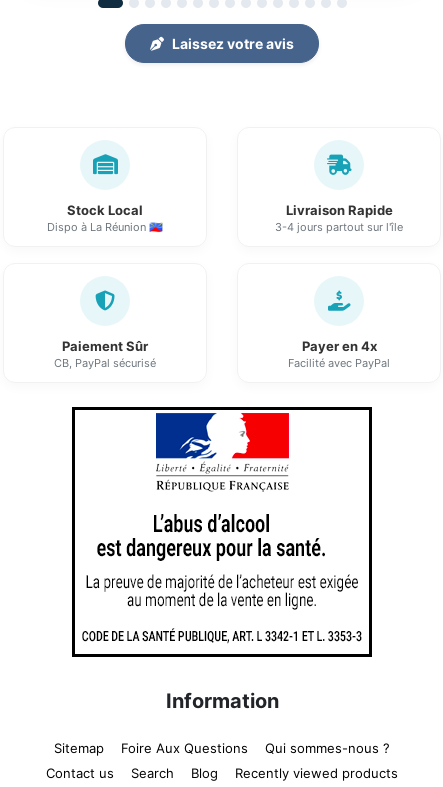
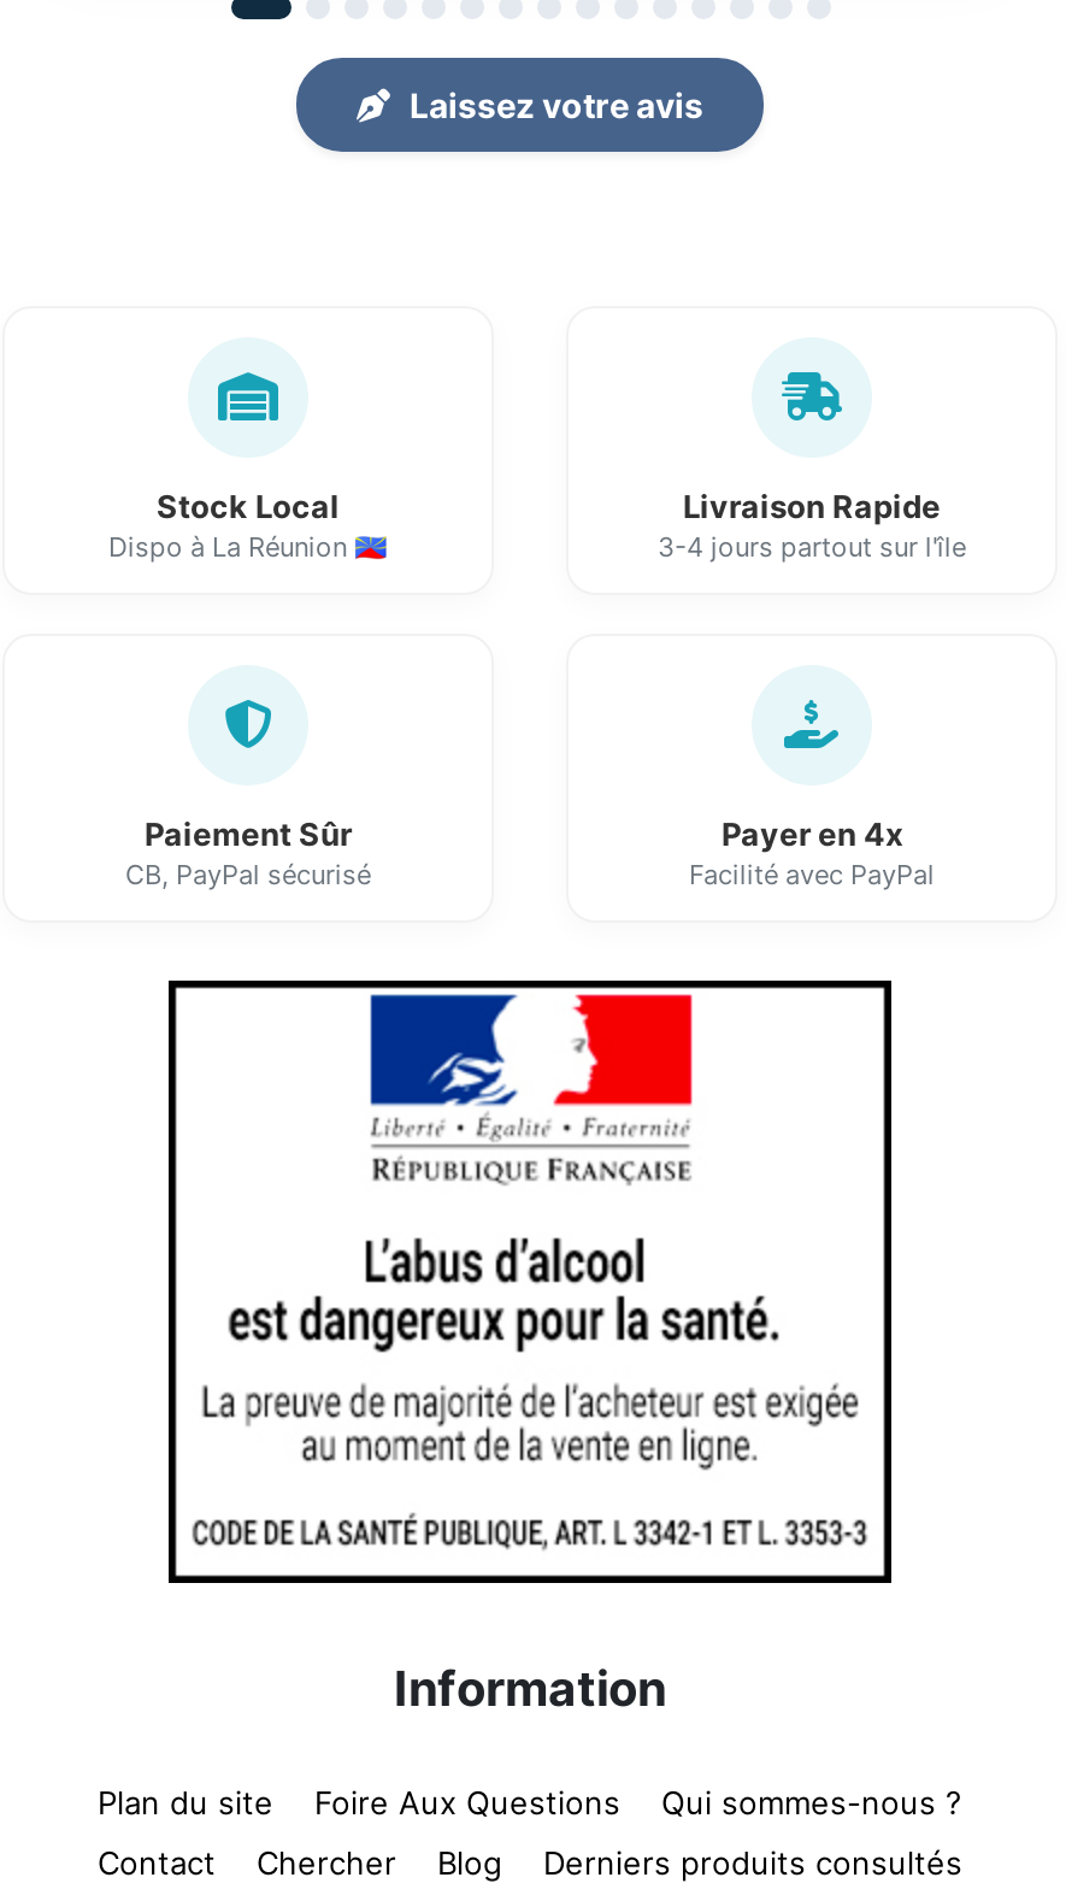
[54,740,104,756] Sitemap -> [98,1783,273,1822] Plan du site
[46,765,174,781] Contact us | Search -> [98,1844,396,1882] Contact | Chercher
[235,765,398,781] Recently viewed products -> [543,1844,962,1882] Derniers produits consultés

